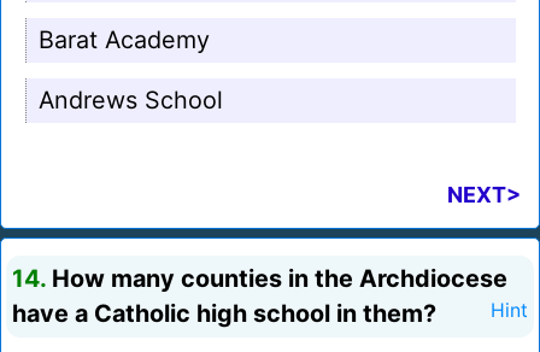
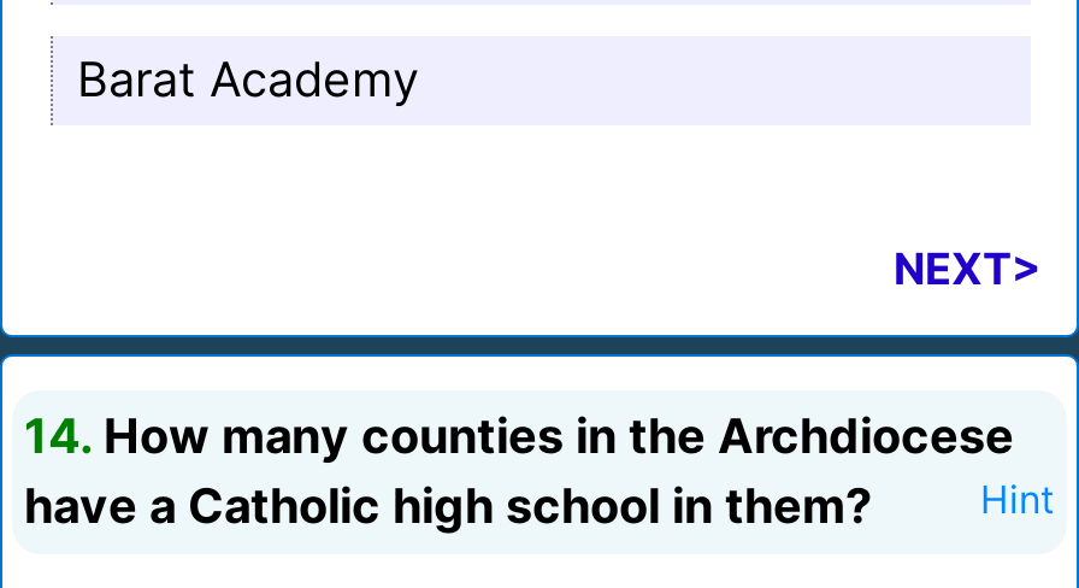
[39,86,223,115] Andrews School -> none

